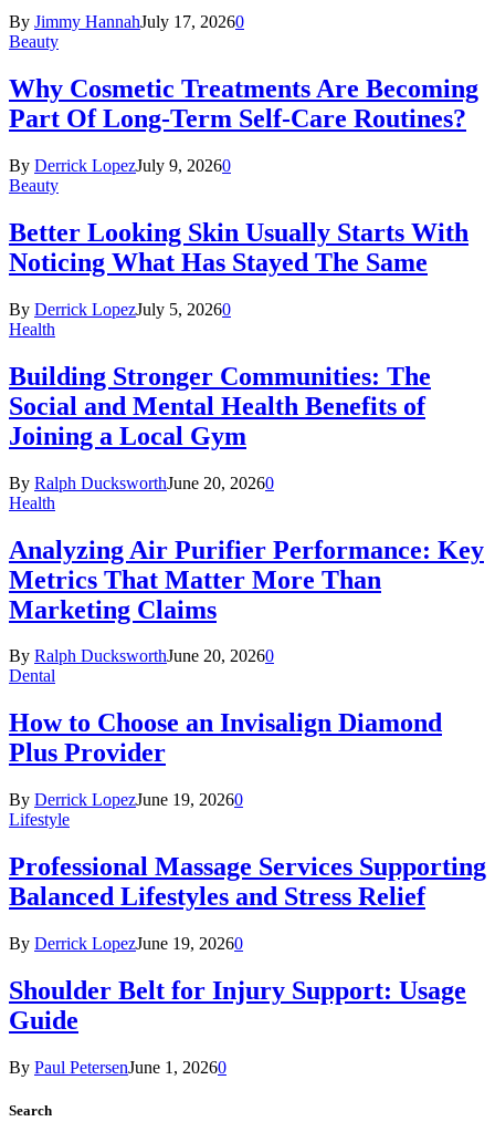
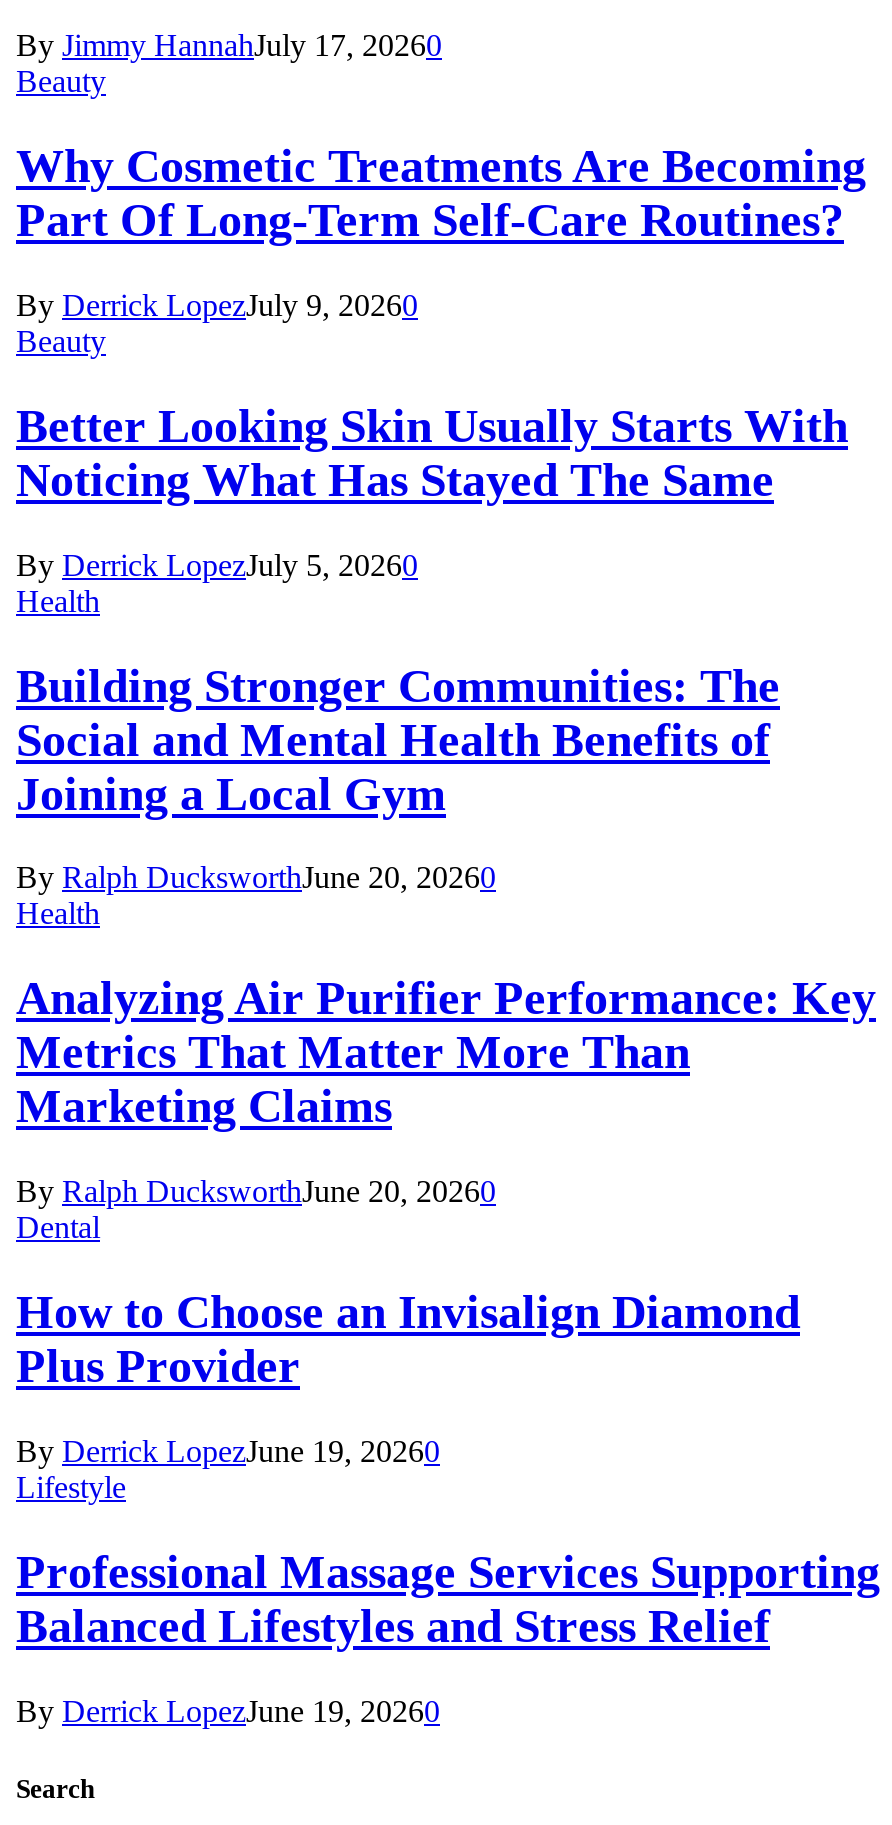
[9,976,466,1077] Shoulder Belt for Injury Support: Usage | Guide | By Paul PetersenJune 1, 20260 -> none

